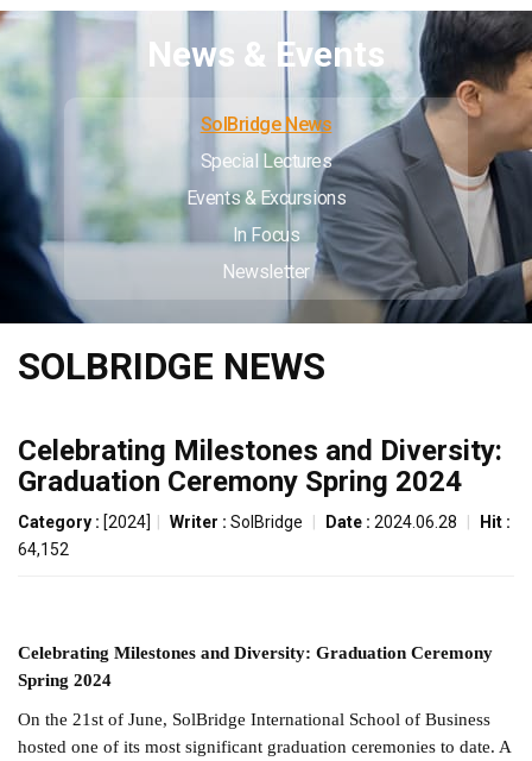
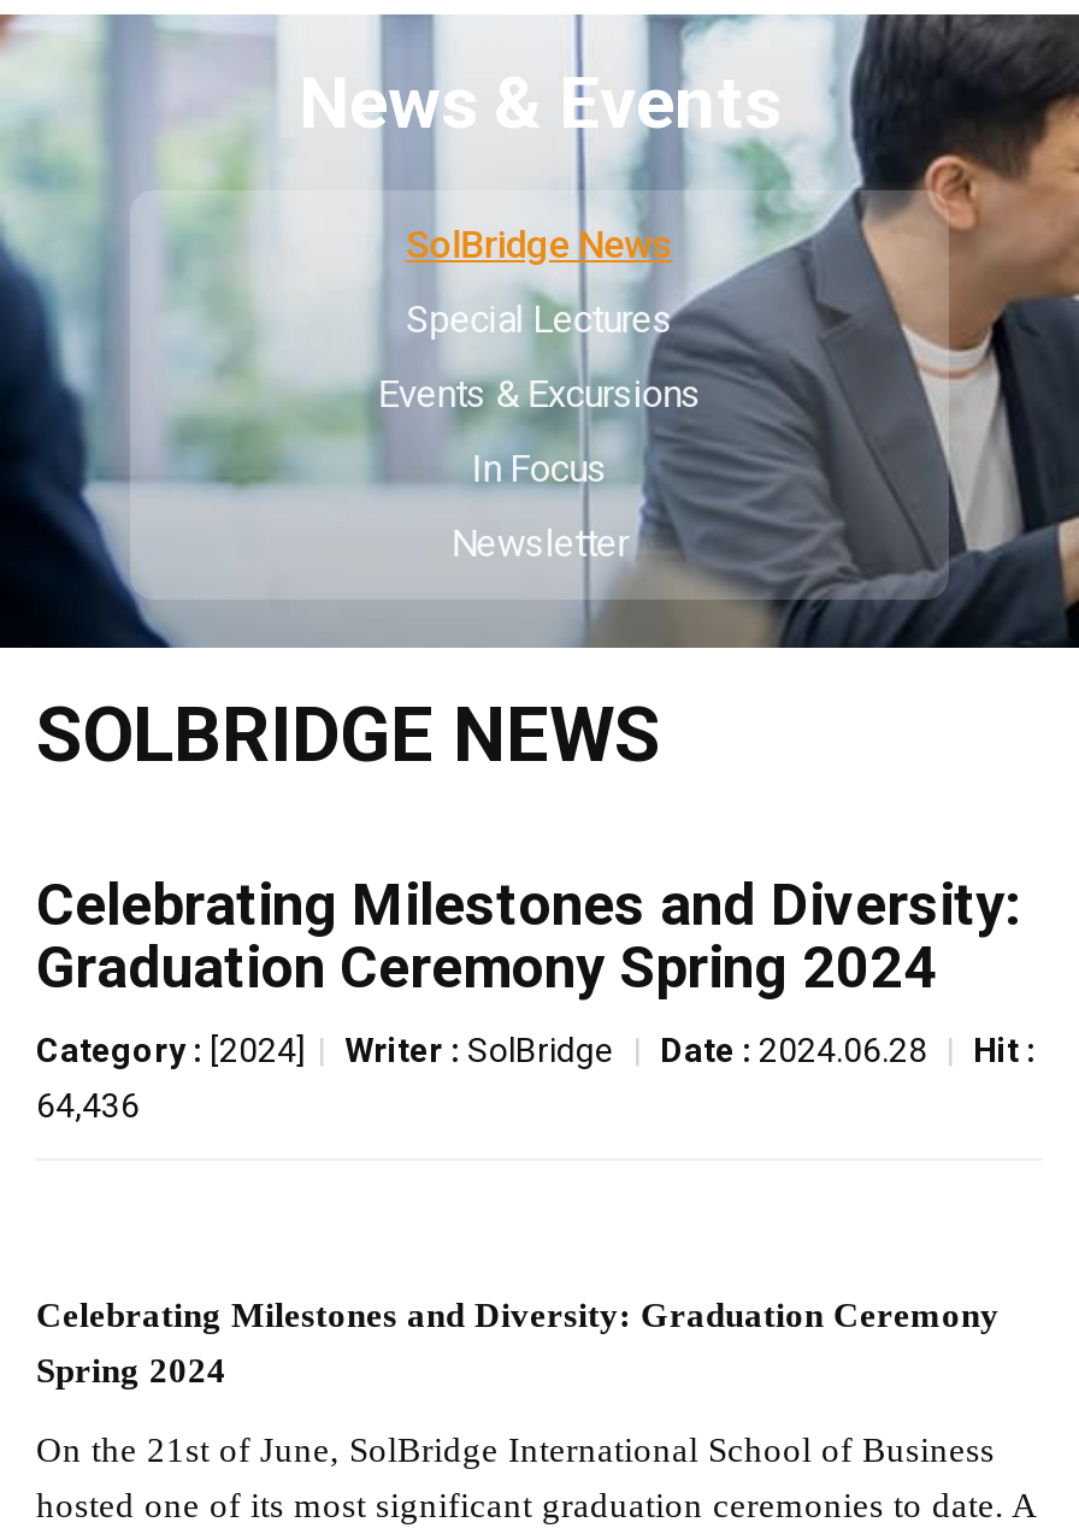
[18,540,69,559] 64,152 -> [36,1086,140,1125] 64,436

